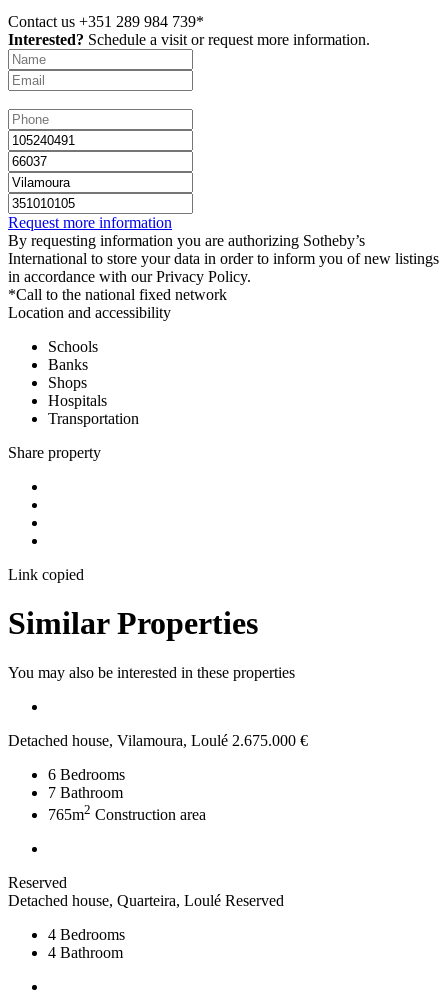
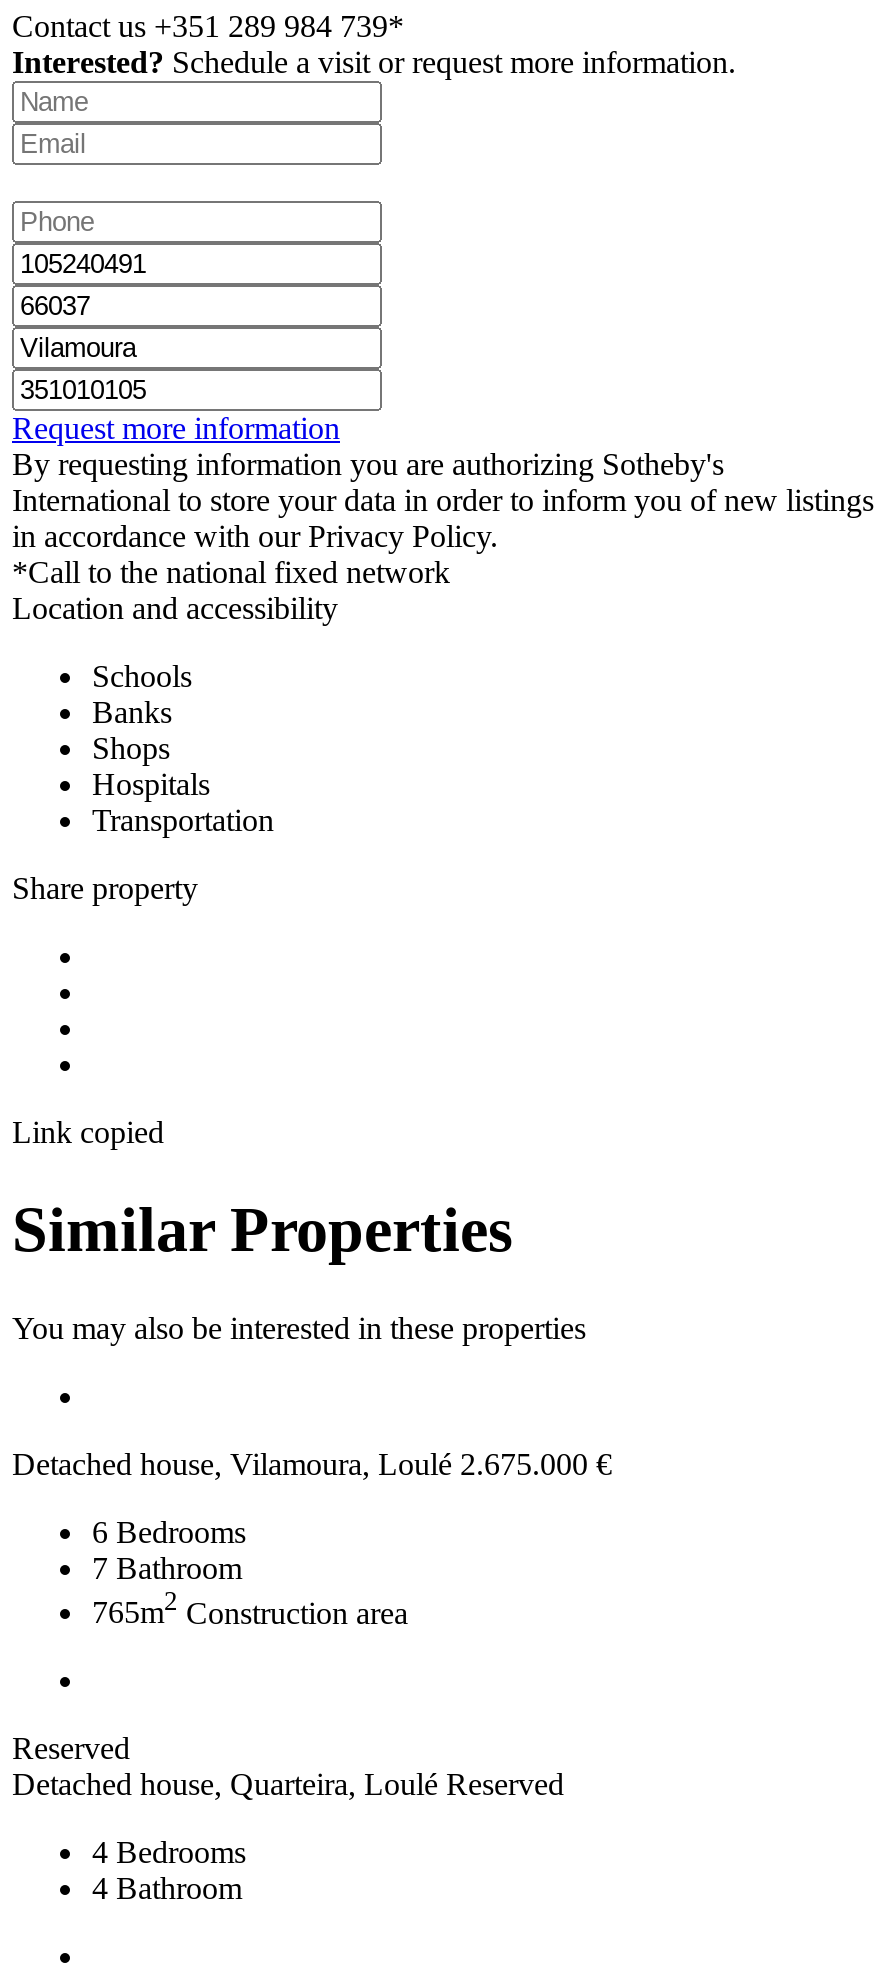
[8,232,365,249] By requesting information you are authorizing Sotheby’s -> [12,447,724,481] By requesting information you are authorizing Sotheby's

